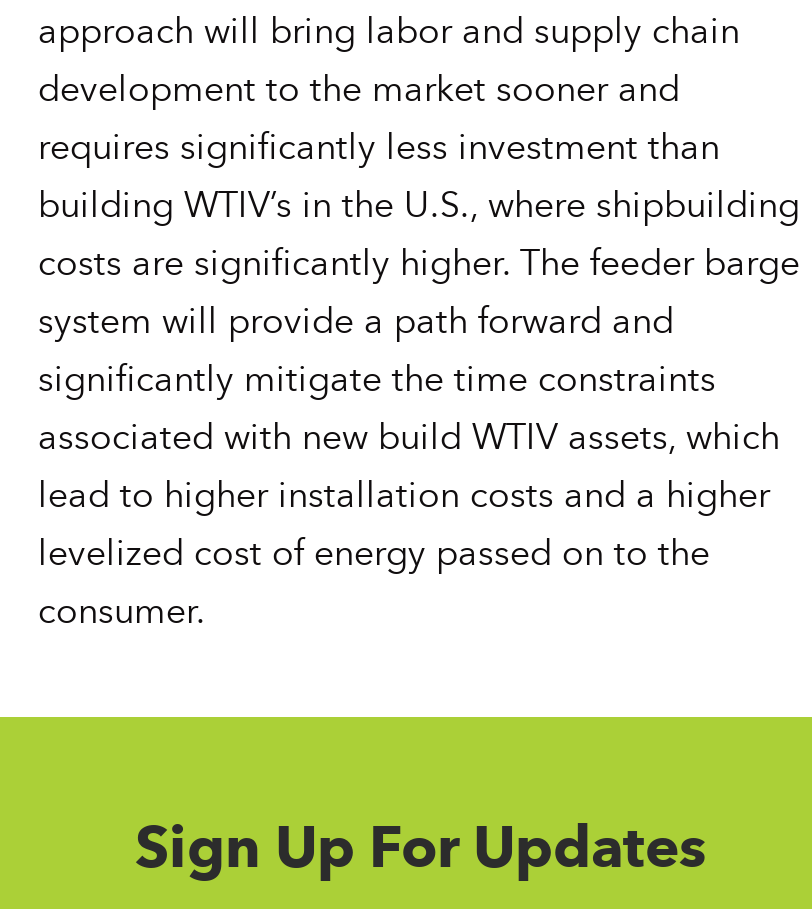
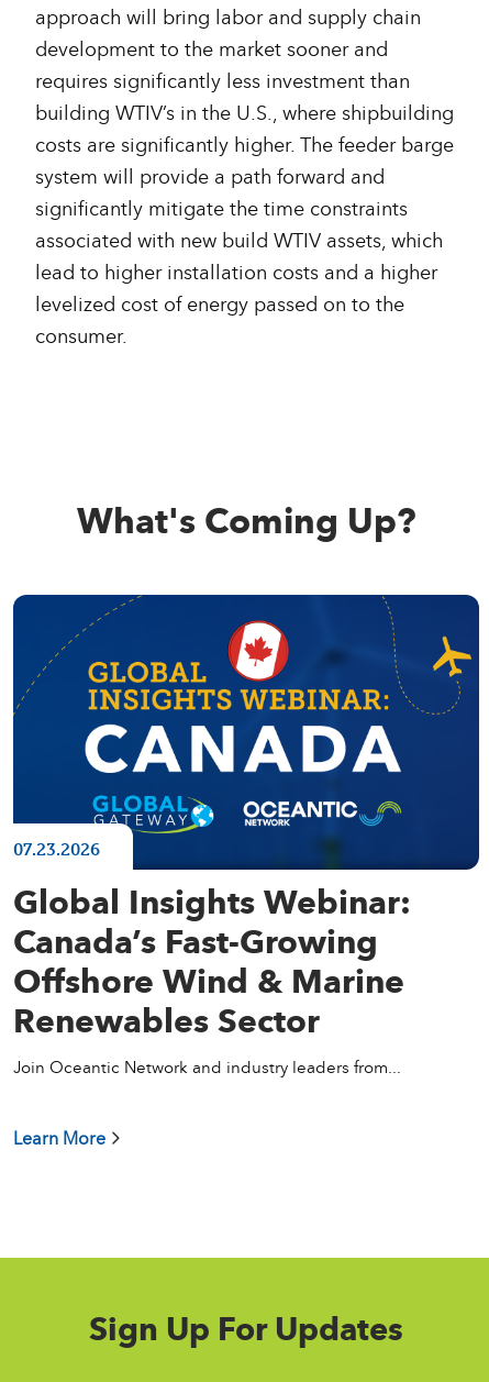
none -> [12,594,480,1149] [image] | 07.23.2026 | Global Insights Webinar: | Canada’s Fast-Growing | Offshore Wind & Marine | Renewables Sector | Join Oceantic Network and industry leaders from... | Learn More
none -> [77,499,415,543] What's Coming Up?

